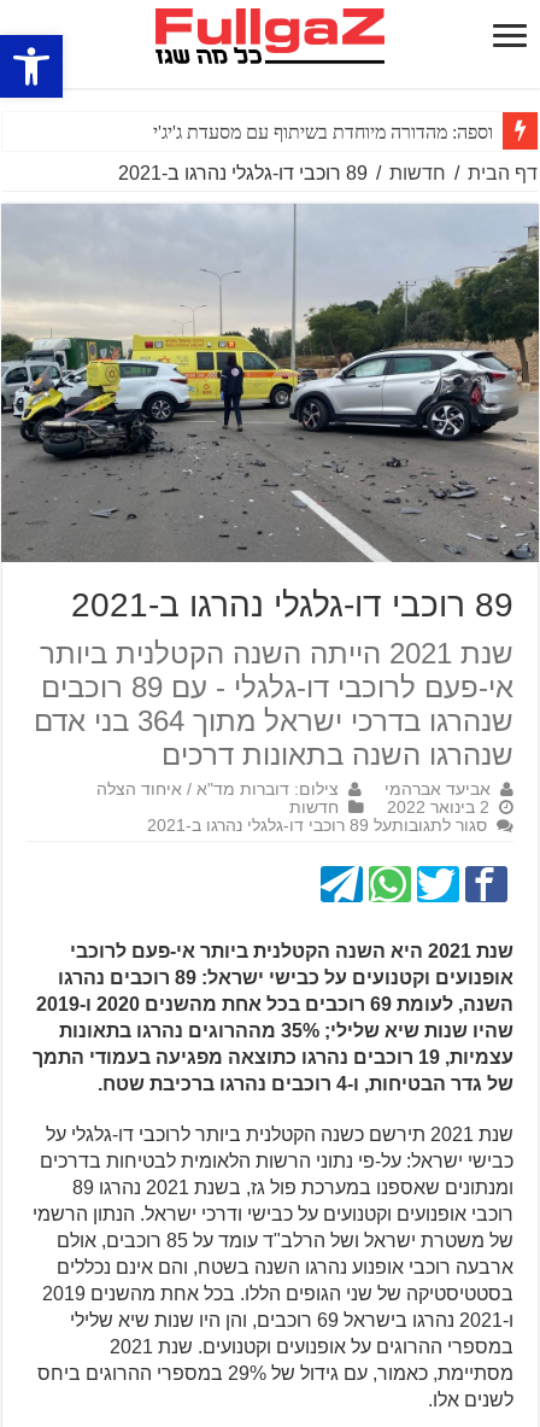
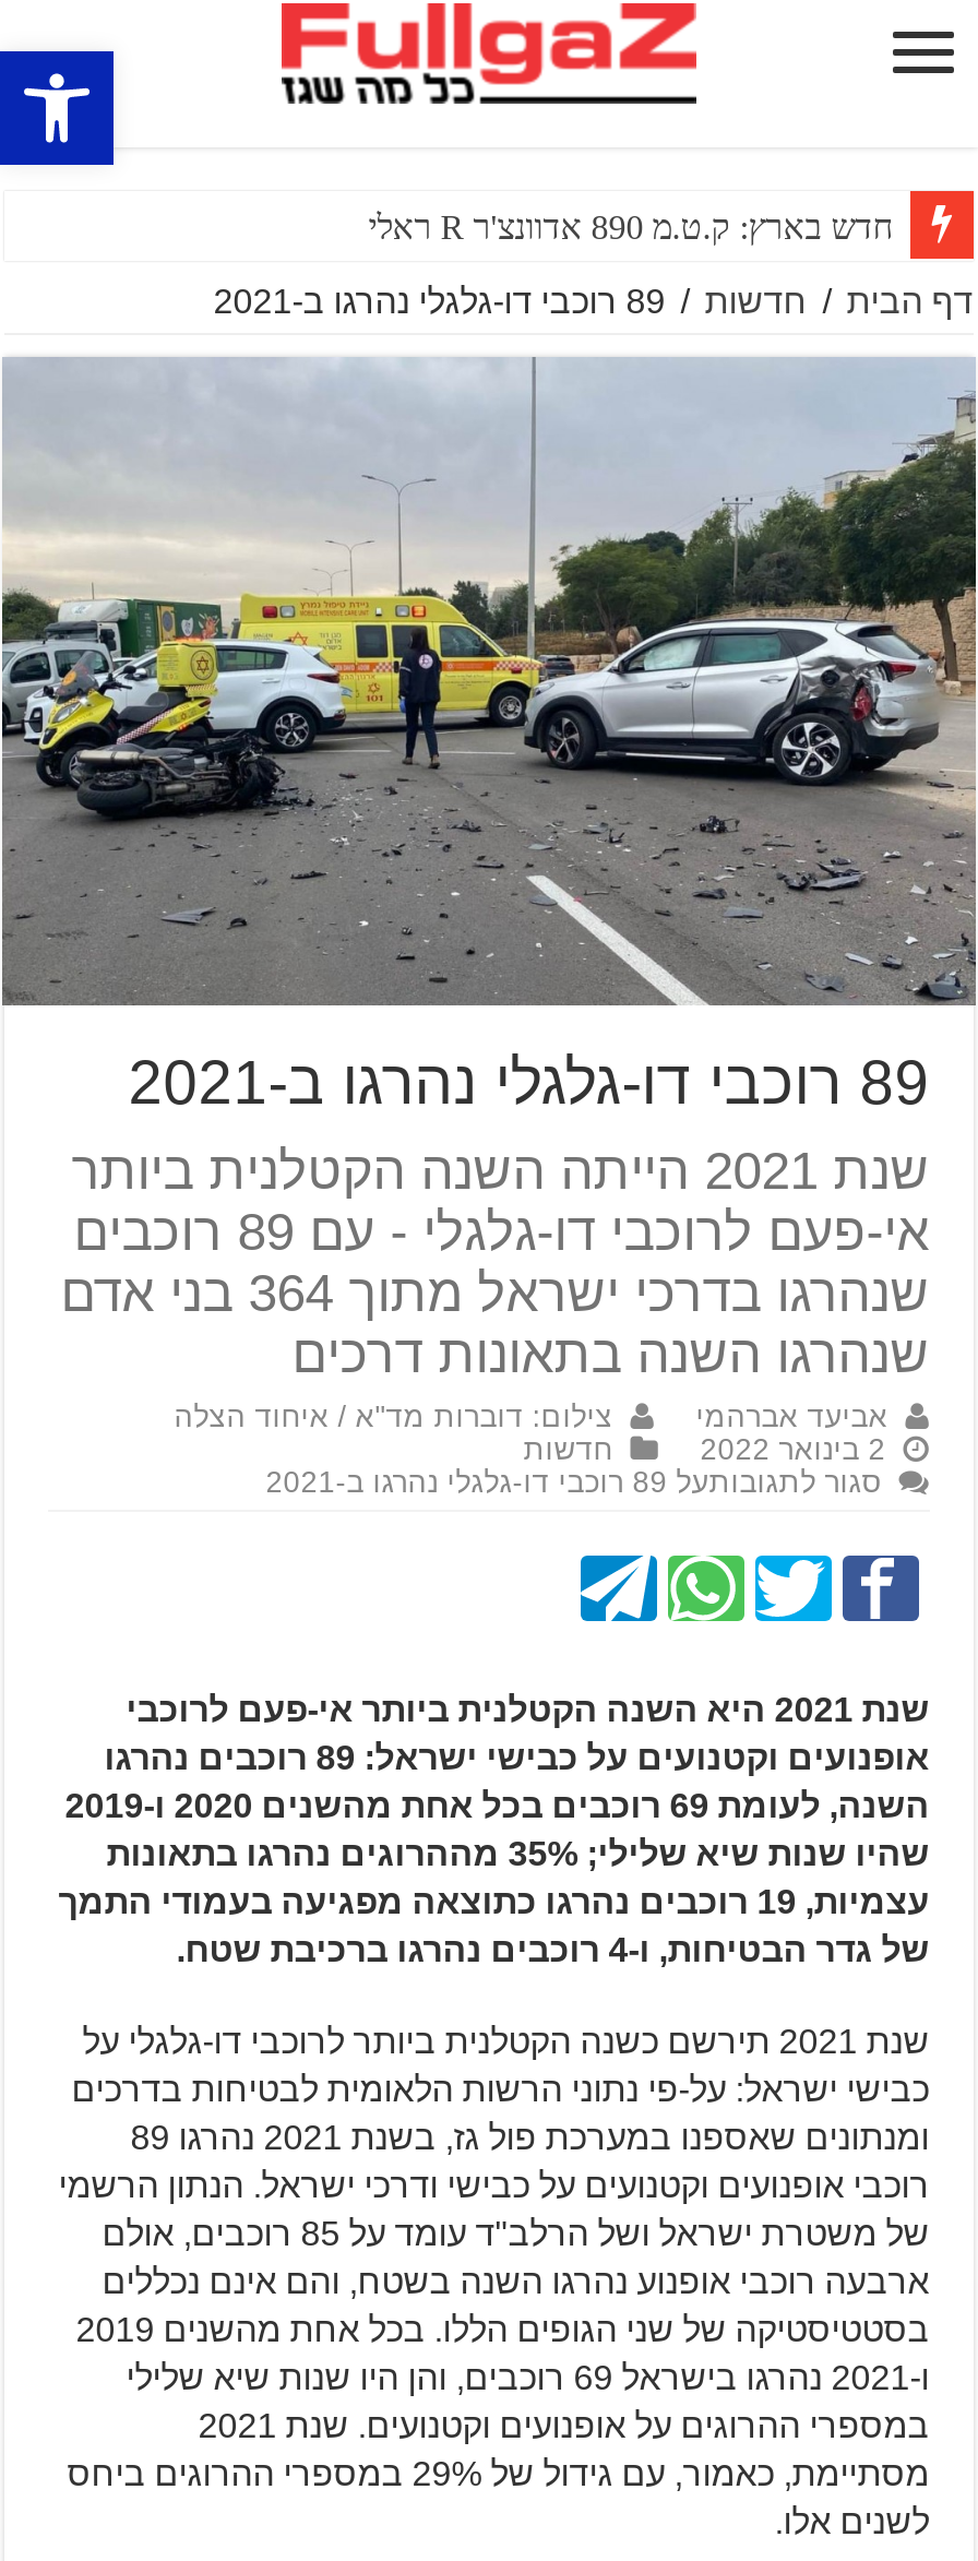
[153,121,493,142] וספה: מהדורה מיוחדת בשיתוף עם מסעדת ג'יג'י -> none

